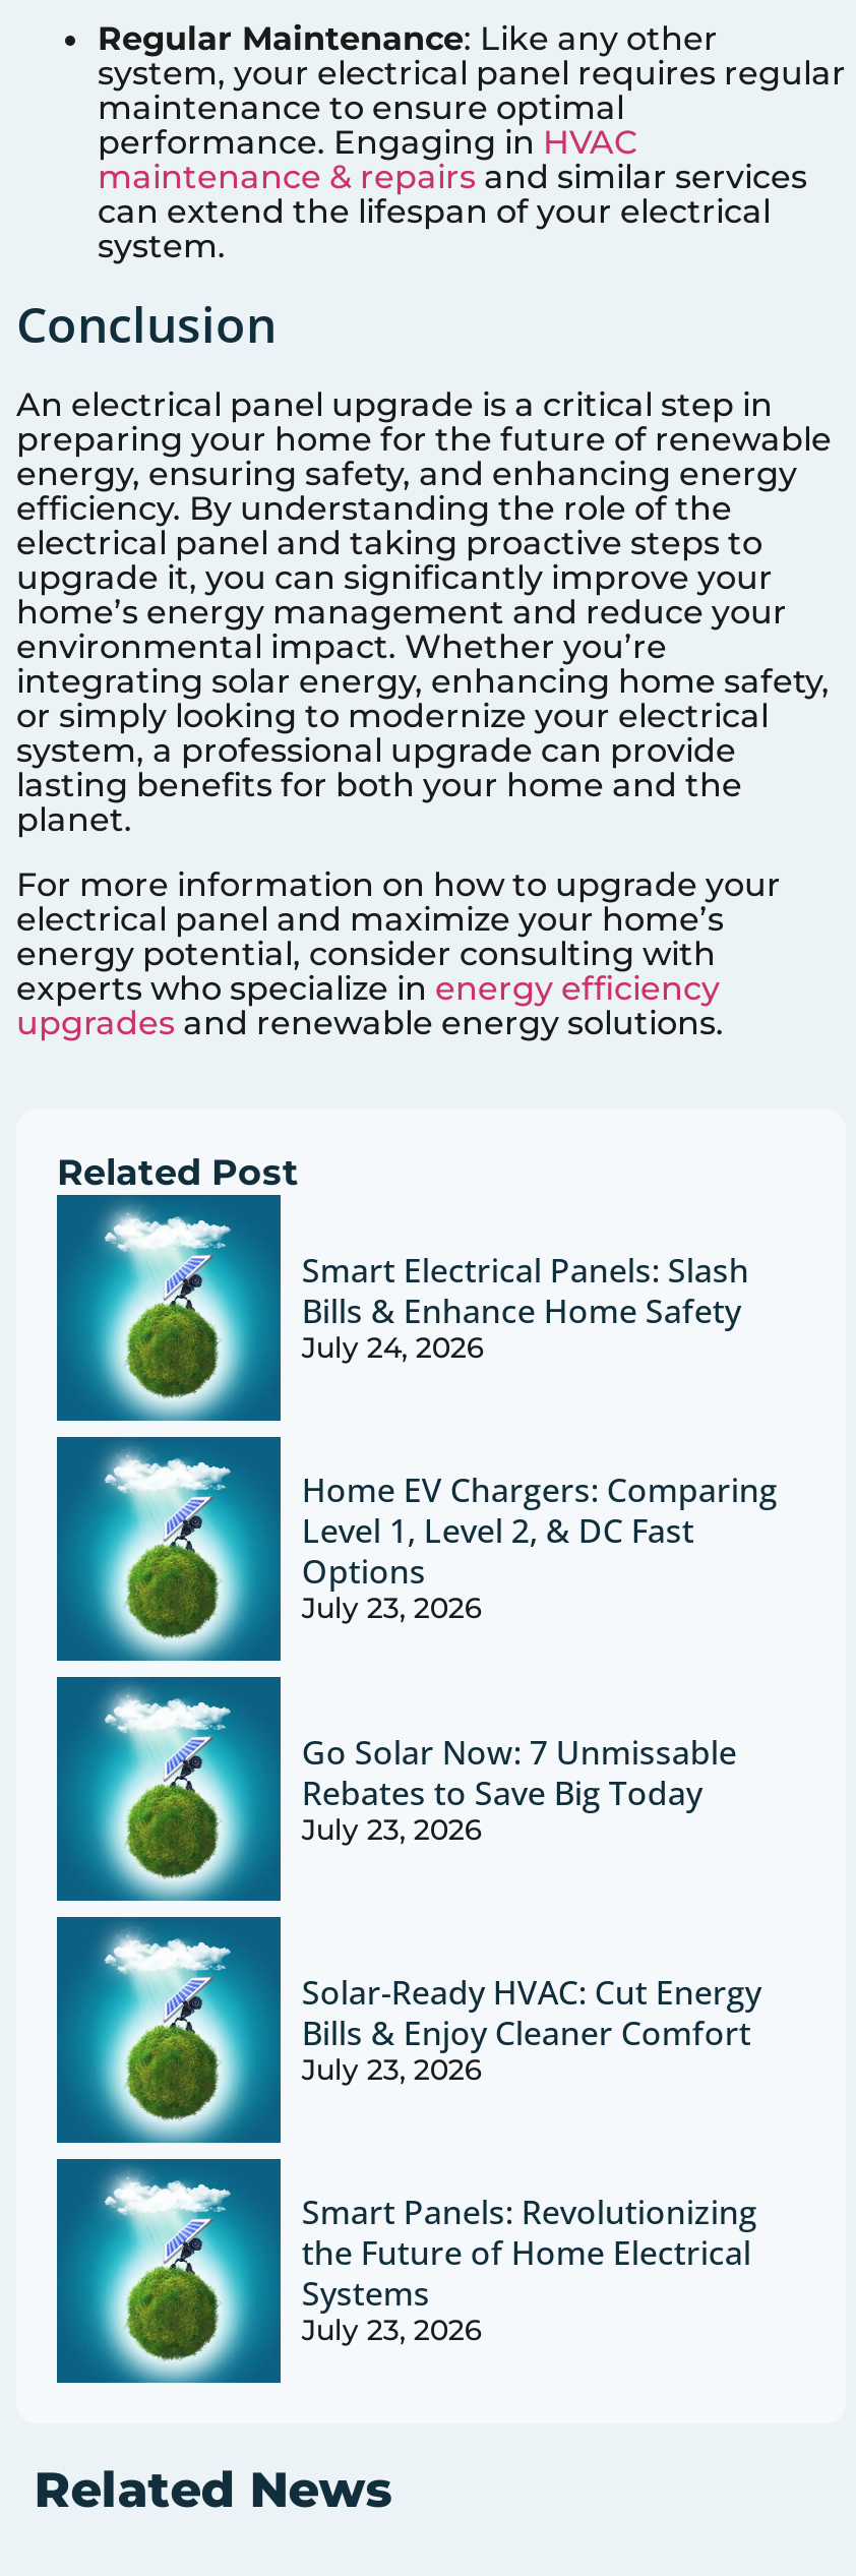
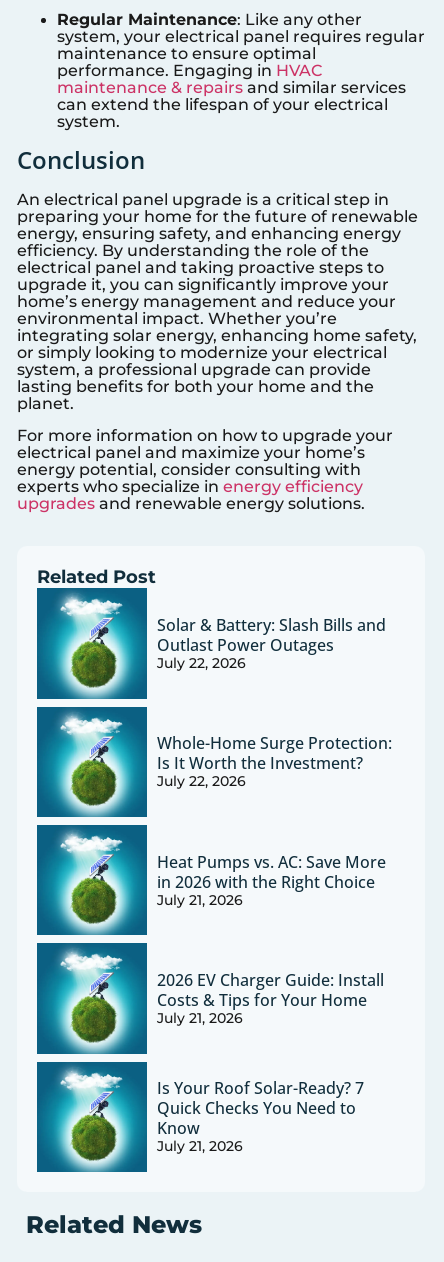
[302,1247,749,1365] Smart Electrical Panels: Slash | Bills & Enhance Home Safety | July 24, 2026 -> [157,614,386,672] Solar & Battery: Slash Bills and | Outlast Power Outages | July 22, 2026
[302,1468,778,1627] Home EV Chargers: Comparing | Level 1, Level 2, & DC Fast | Options | July 23, 2026 -> [157,732,392,790] Whole-Home Surge Protection: | Is It Worth the Investment? | July 22, 2026
[302,1729,737,1847] Go Solar Now: 7 Unmissable | Rebates to Save Big Today | July 23, 2026 -> [157,851,386,909] Heat Pumps vs. AC: Save More | in 2026 with the Right Choice | July 21, 2026
[302,1970,761,2088] Solar-Ready HVAC: Cut Energy | Bills & Enjoy Cleaner Comfort | July 23, 2026 -> [157,969,384,1027] 2026 EV Charger Guide: Install | Costs & Tips for Your Home | July 21, 2026
[302,2190,757,2349] Smart Panels: Revolutionizing | the Future of Home Electrical | Systems | July 23, 2026 -> [157,1077,364,1155] Is Your Roof Solar-Ready? 7 | Quick Checks You Need to | Know | July 21, 2026

